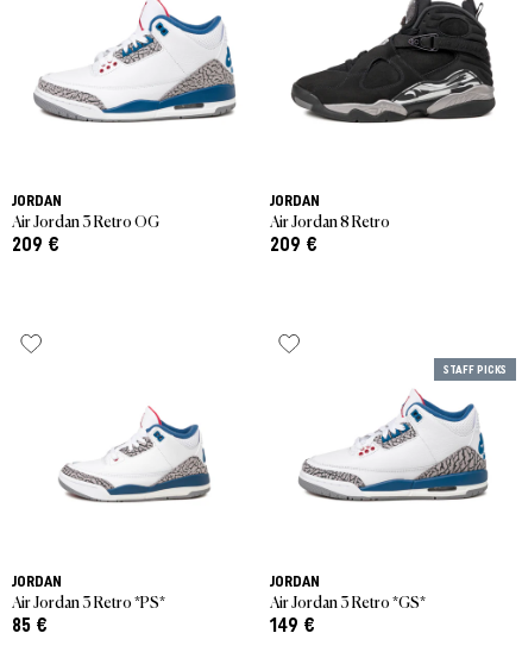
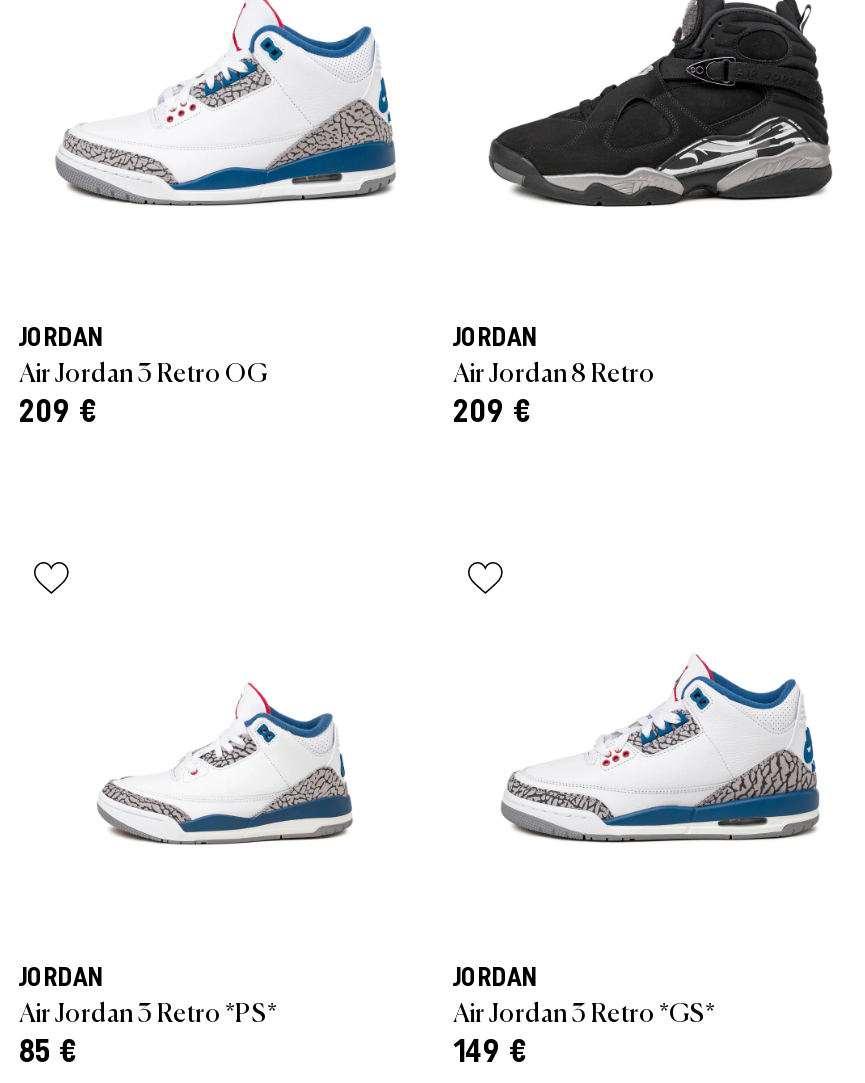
[444,363,507,376] STAFF PICKS -> none

